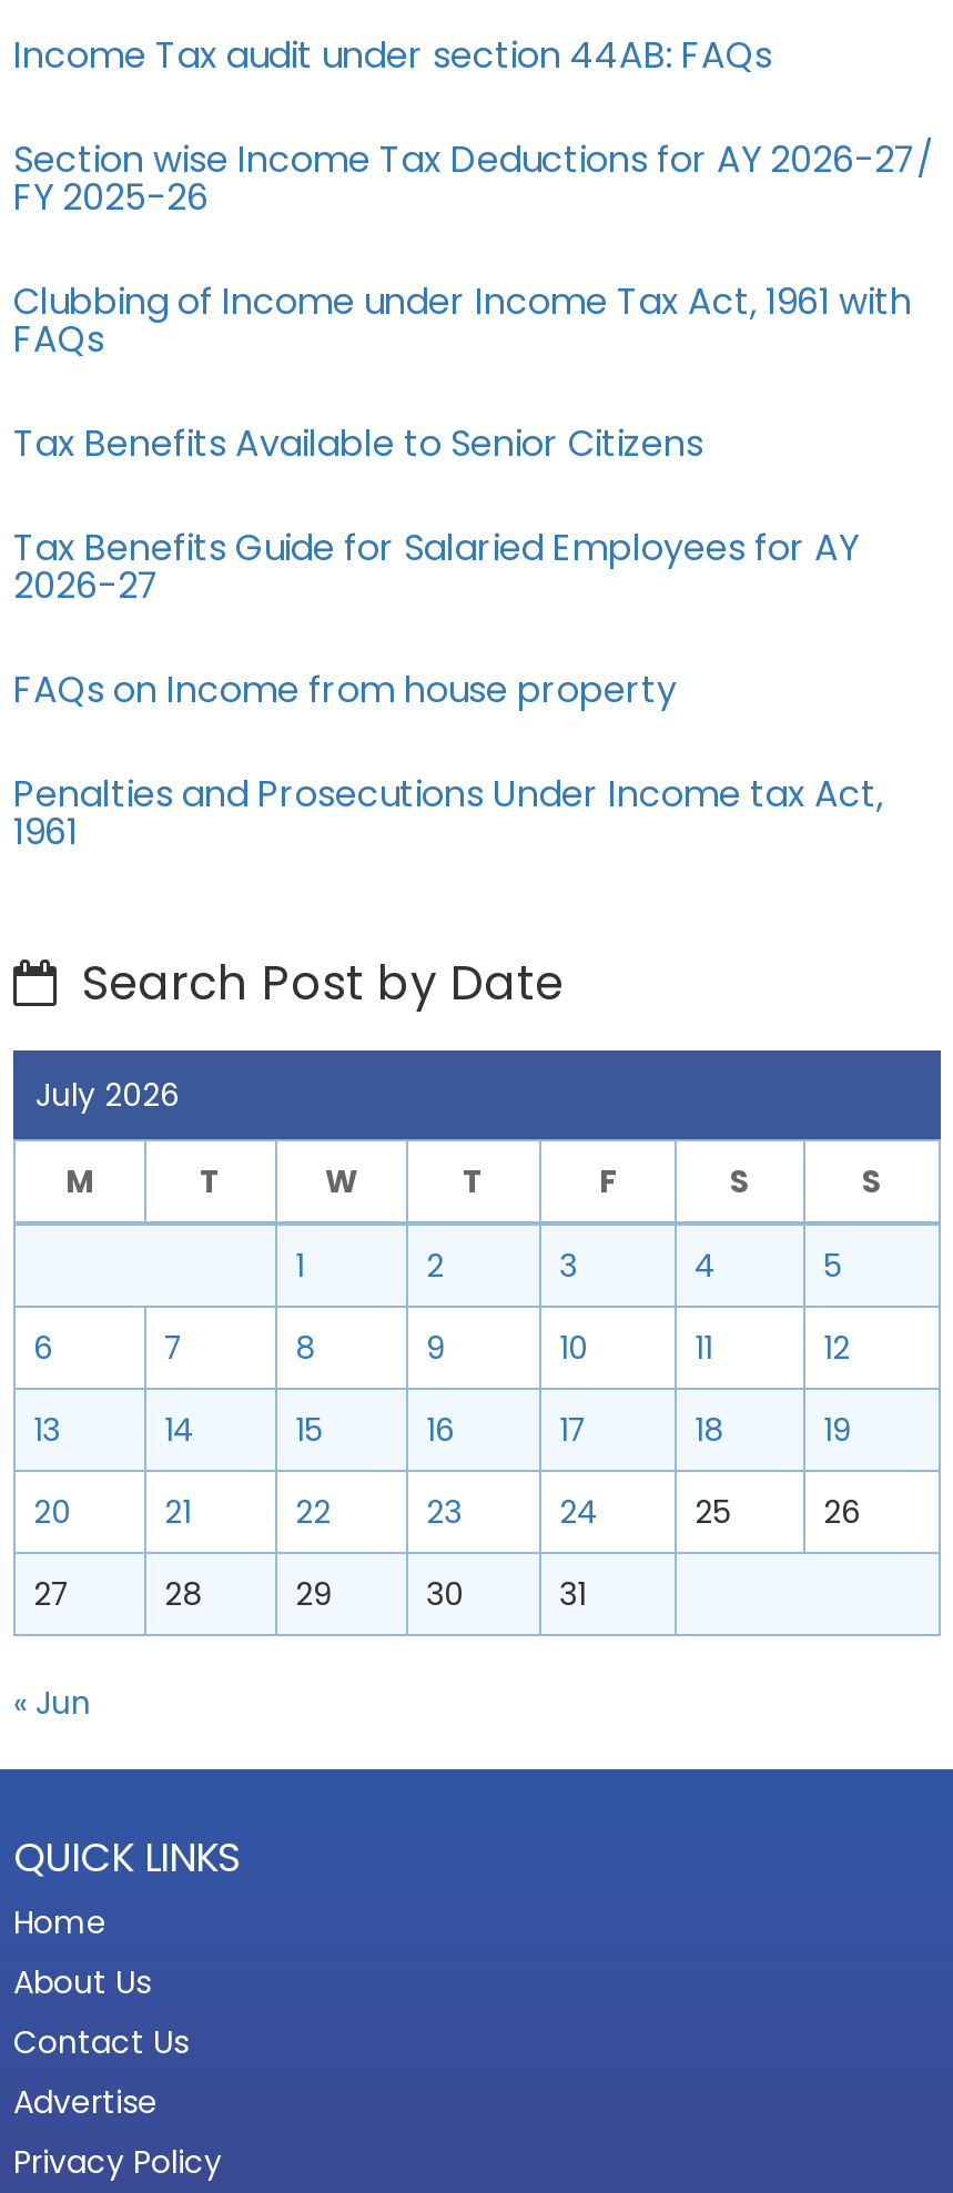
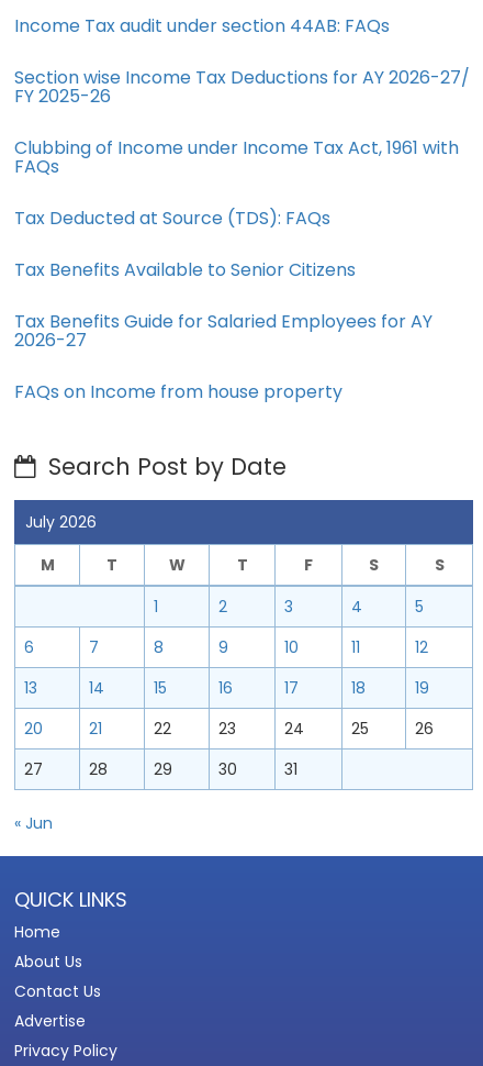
none -> [14,206,330,231] Tax Deducted at Source (TDS): FAQs
moved [13,418,859,715] -> [14,257,433,404]: Tax Benefits Available to Senior Citizens | Tax Benefits Guide for Salaried Employees for AY | 2026-27 | FAQs on Income from house property
[13,769,883,857] Penalties and Prosecutions Under Income tax Act, | 1961 -> none

